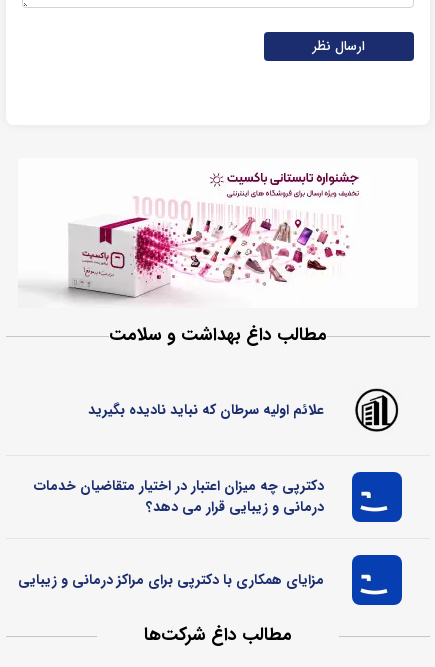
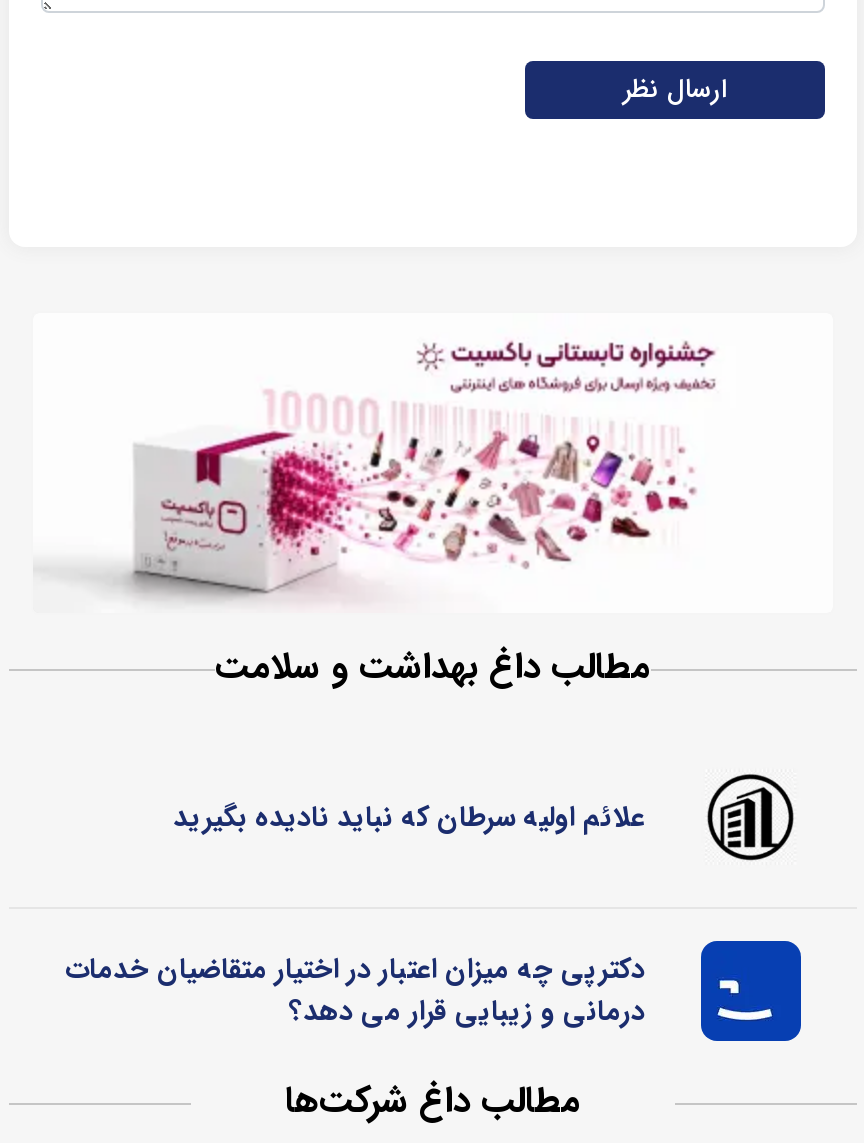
[18,569,324,591] مزایای همکاری با دکترپی برای مراکز درمانی و زیبایی -> none

